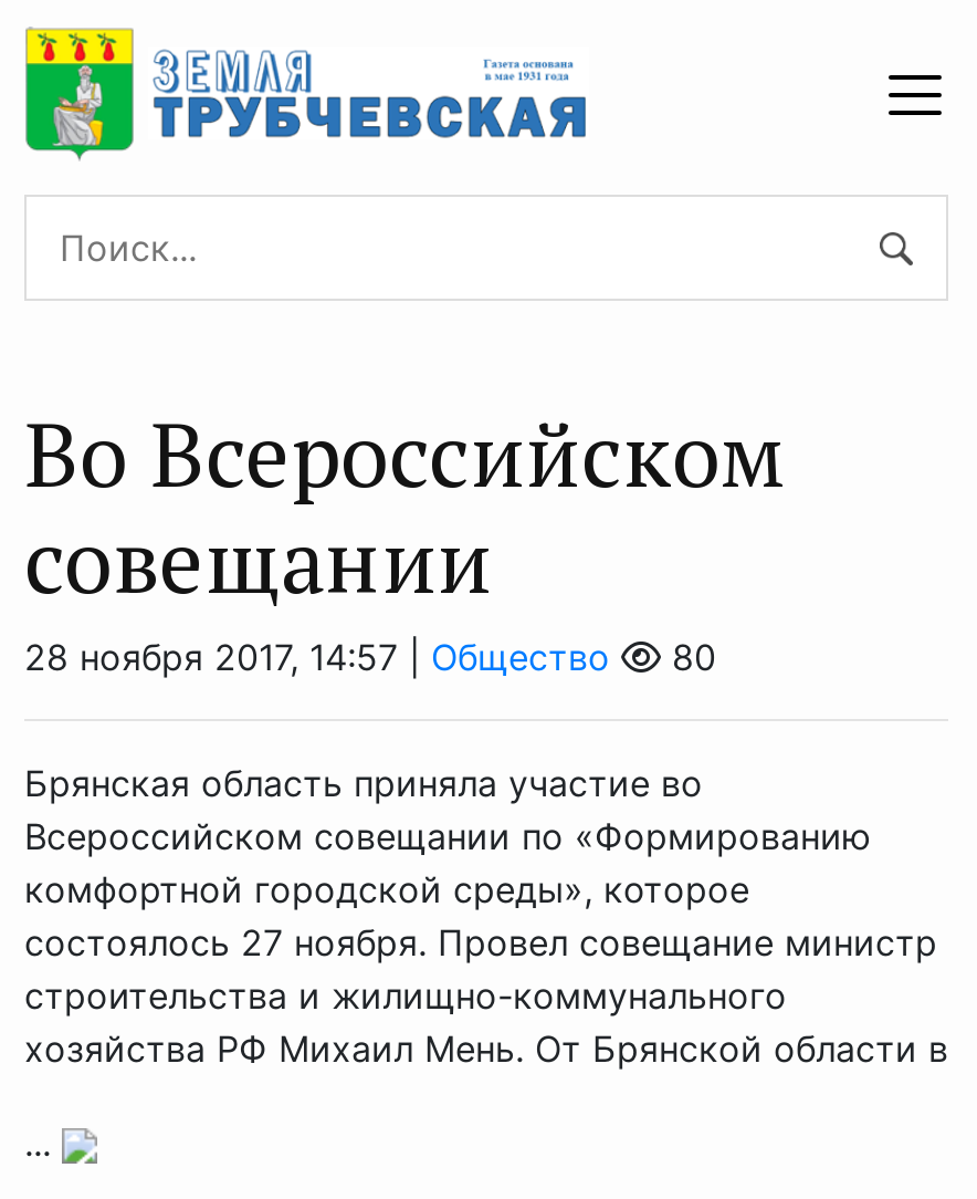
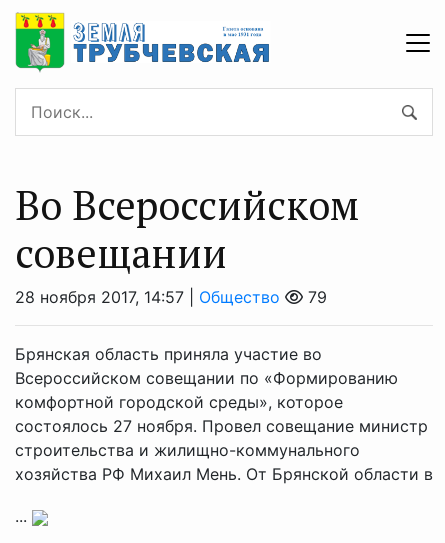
[661,636,716,680] 80 -> [303,287,327,307] 79

